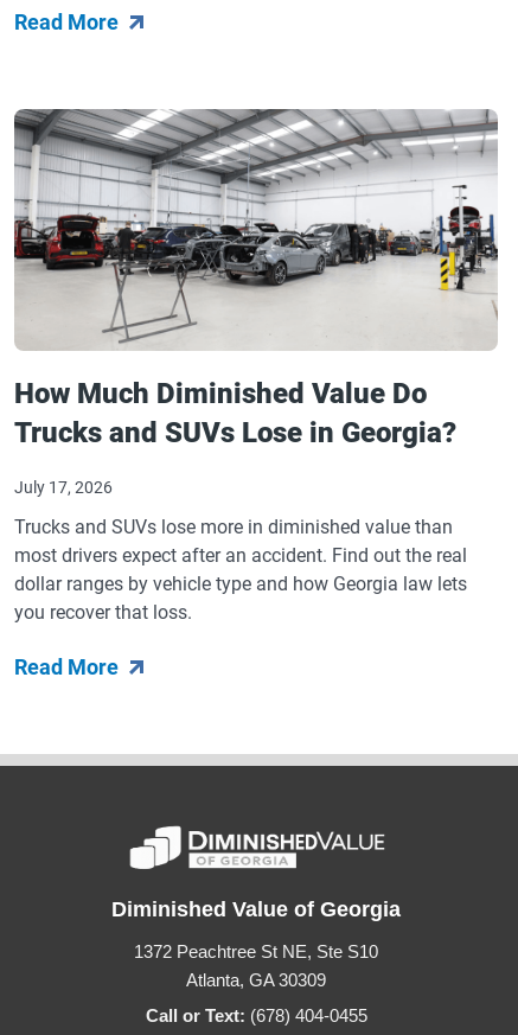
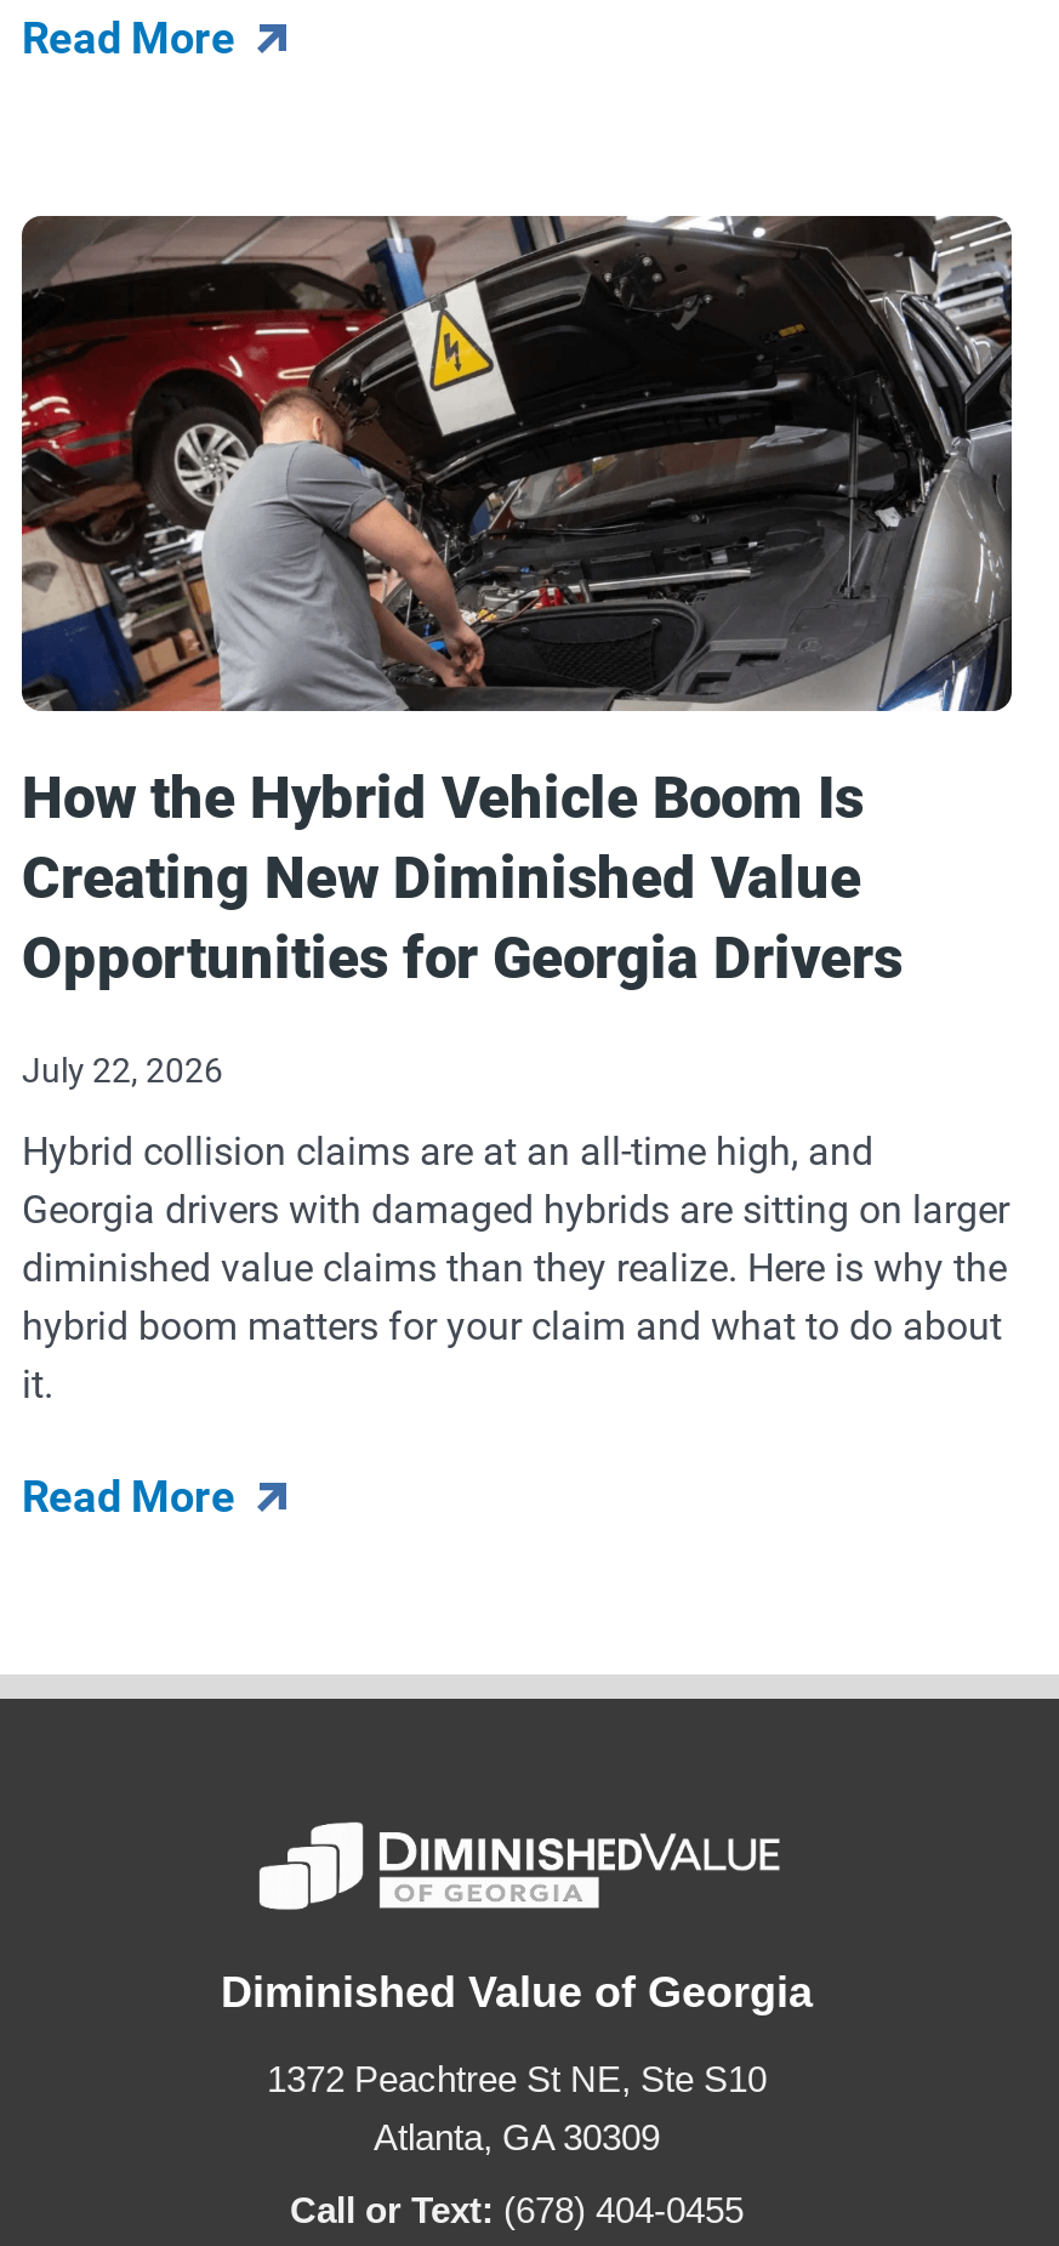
[14,109,498,449] [image] | How Much Diminished Value Do | Trucks and SUVs Lose in Georgia? -> [19,214,1014,993] [image] | How the Hybrid Vehicle Boom Is | Creating New Diminished Value | Opportunities for Georgia Drivers
[14,478,113,497] July 17, 2026 -> [22,1051,223,1090] July 22, 2026
[14,516,467,624] Trucks and SUVs lose more in diminished value than | most drivers expect after an accident. Find out the real | dollar ranges by vehicle type and how Georgia law lets | you recover that loss. -> [22,1128,1009,1408] Hybrid collision claims are at an all-time high, and | Georgia drivers with damaged hybrids are sitting on larger | diminished value claims than they realize. Here is why the | hybrid boom matters for your claim and what to do about | it.

